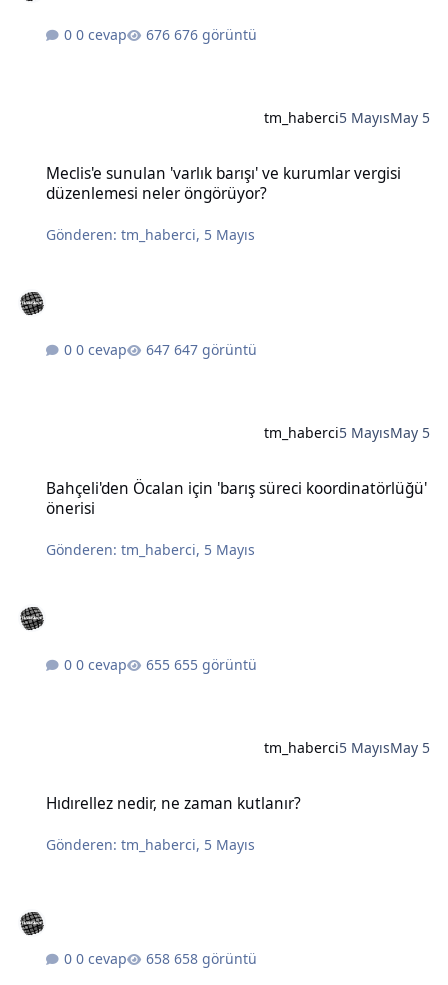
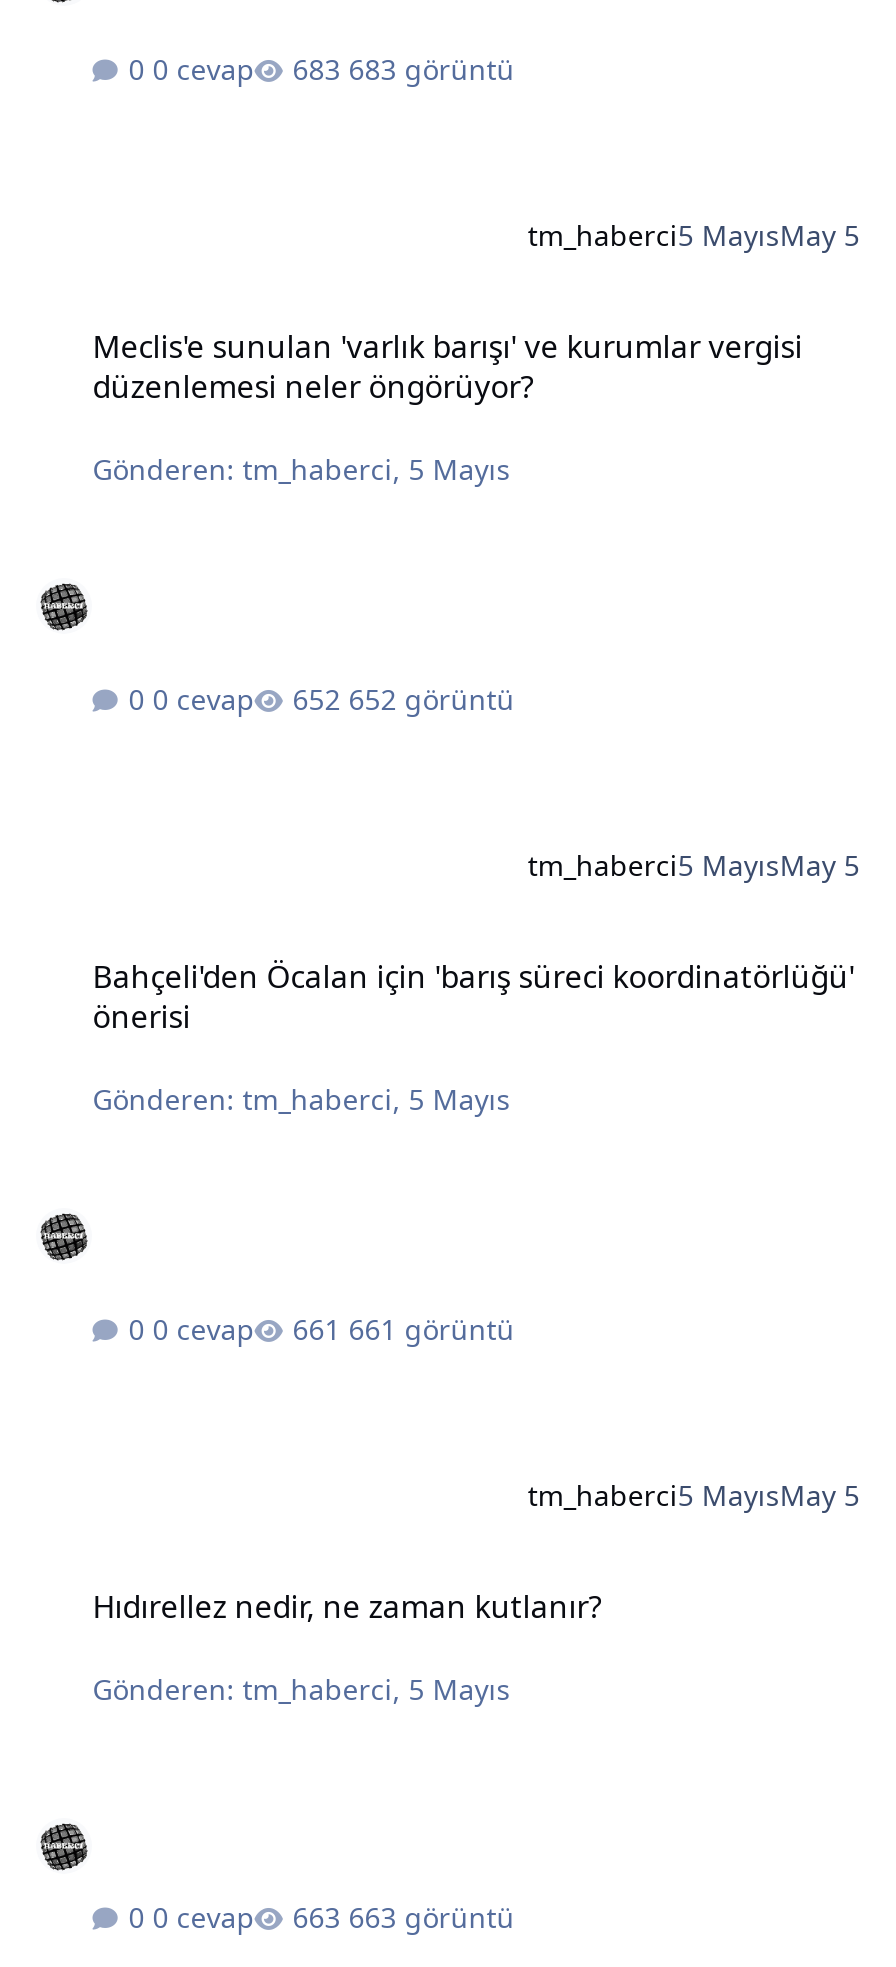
[174,25,257,44] 676 görüntü -> [348,50,514,88] 683 görüntü
[174,340,257,359] 647 görüntü -> [348,679,514,717] 652 görüntü
[174,654,257,673] 655 görüntü -> [348,1309,514,1347] 661 görüntü
[174,949,257,968] 658 görüntü -> [348,1899,514,1937] 663 görüntü

